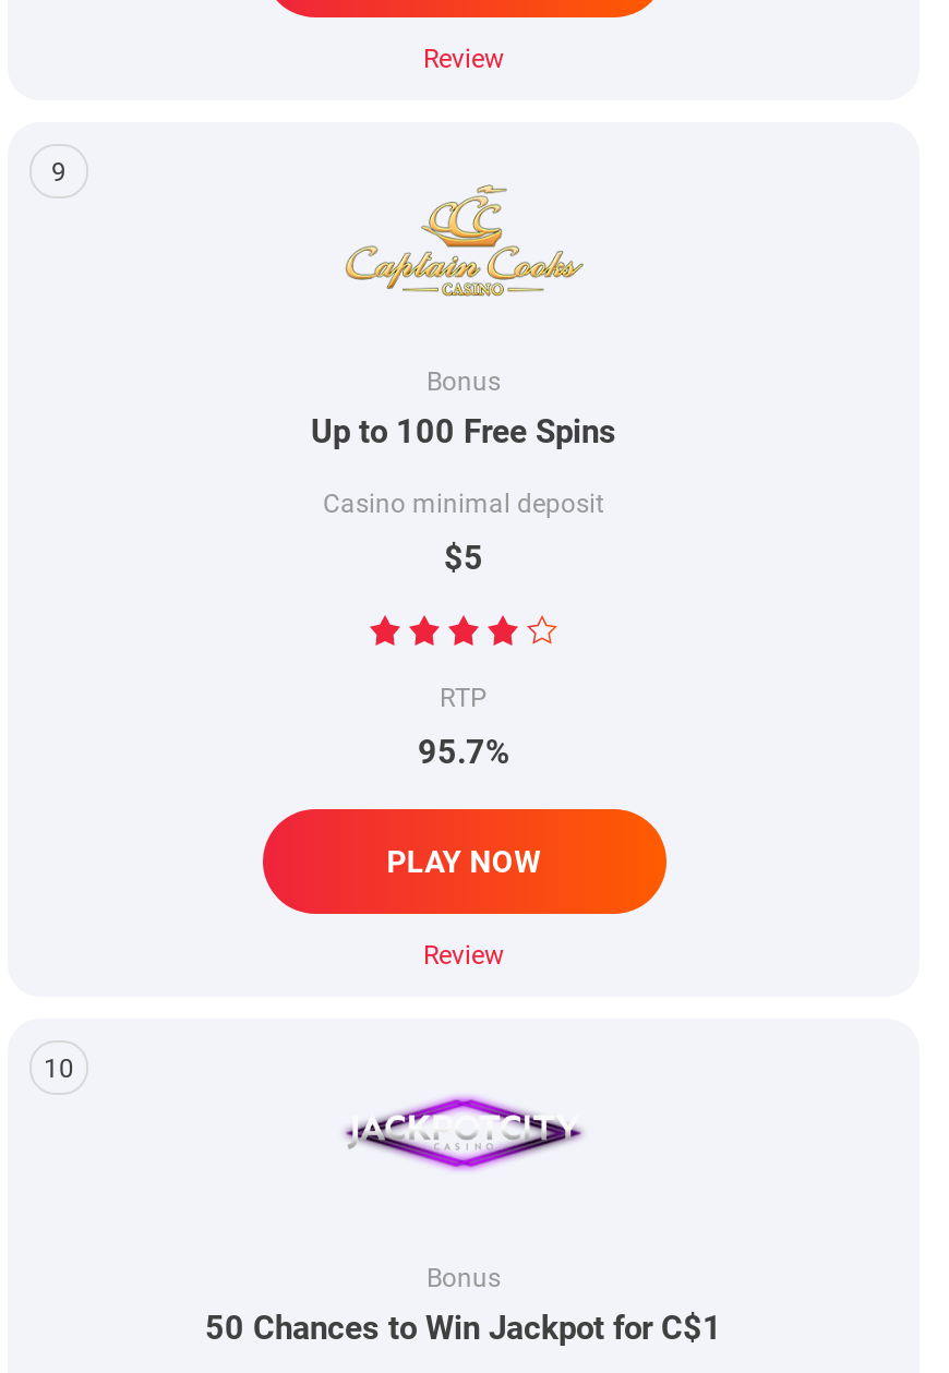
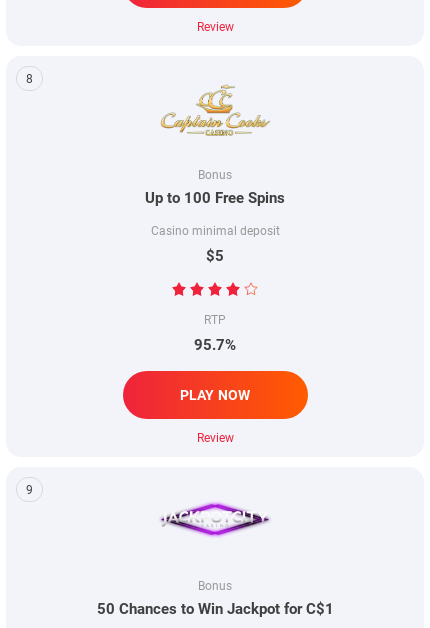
[51,156,67,186] 9 -> [26,71,33,85] 8
[44,1052,74,1083] 10 -> [26,482,33,496] 9

